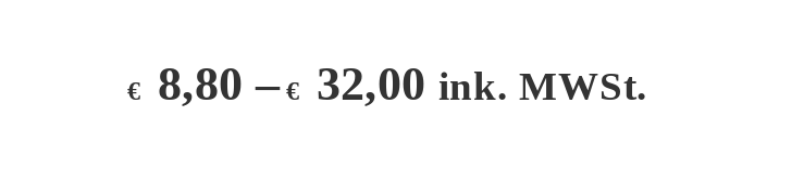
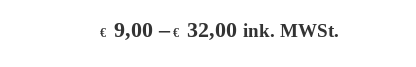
[127,56,647,110] € 8,80 – € 32,00 ink. MWSt. -> [100,17,339,42] € 9,00 – € 32,00 ink. MWSt.

